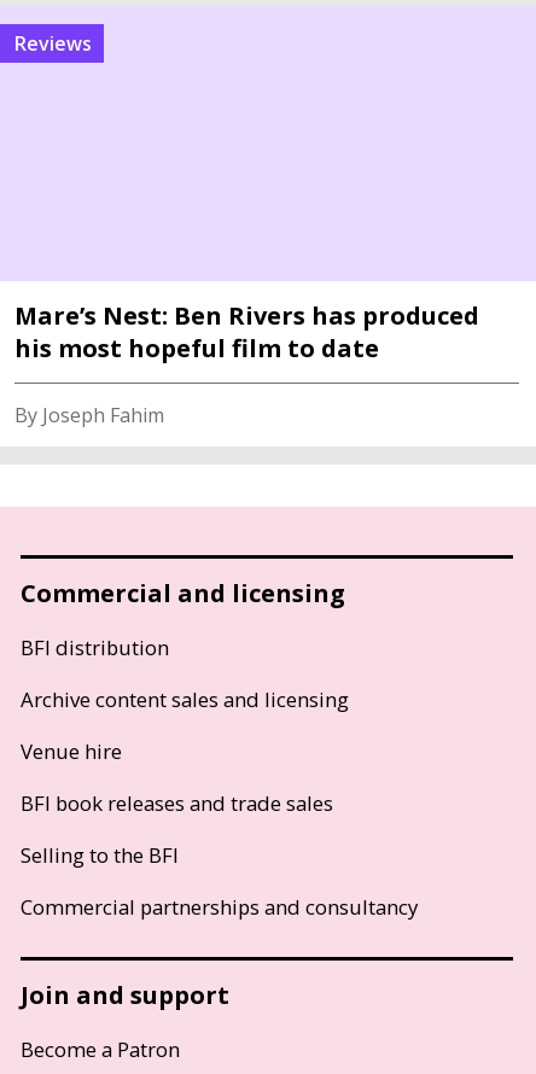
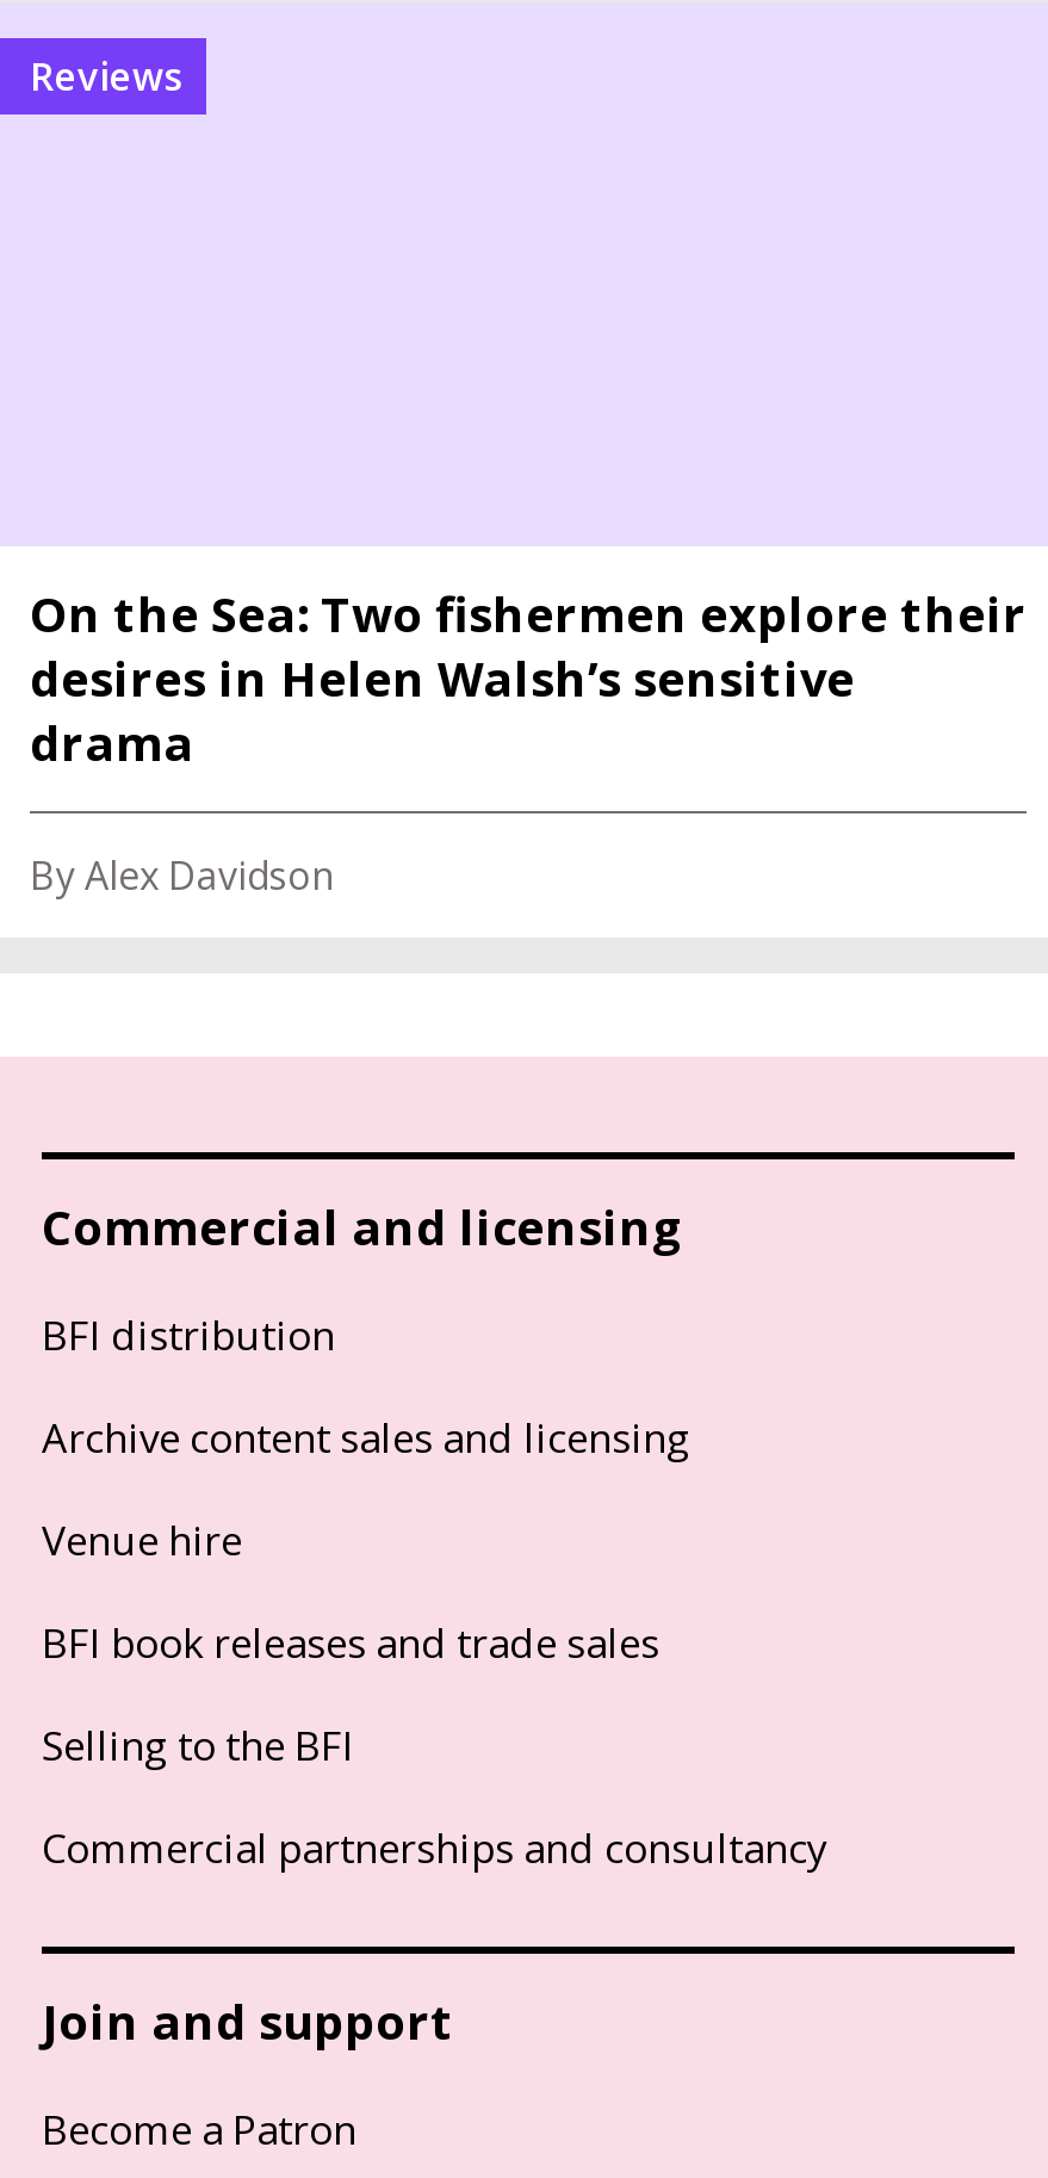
[14,299,479,364] Mare’s Nest: Ben Rivers has produced | his most hopeful film to date -> [30,582,1027,775] On the Sea: Two fishermen explore their | desires in Helen Walsh’s sensitive | drama
[14,402,164,428] By Joseph Fahim -> [30,849,335,902] By Alex Davidson

